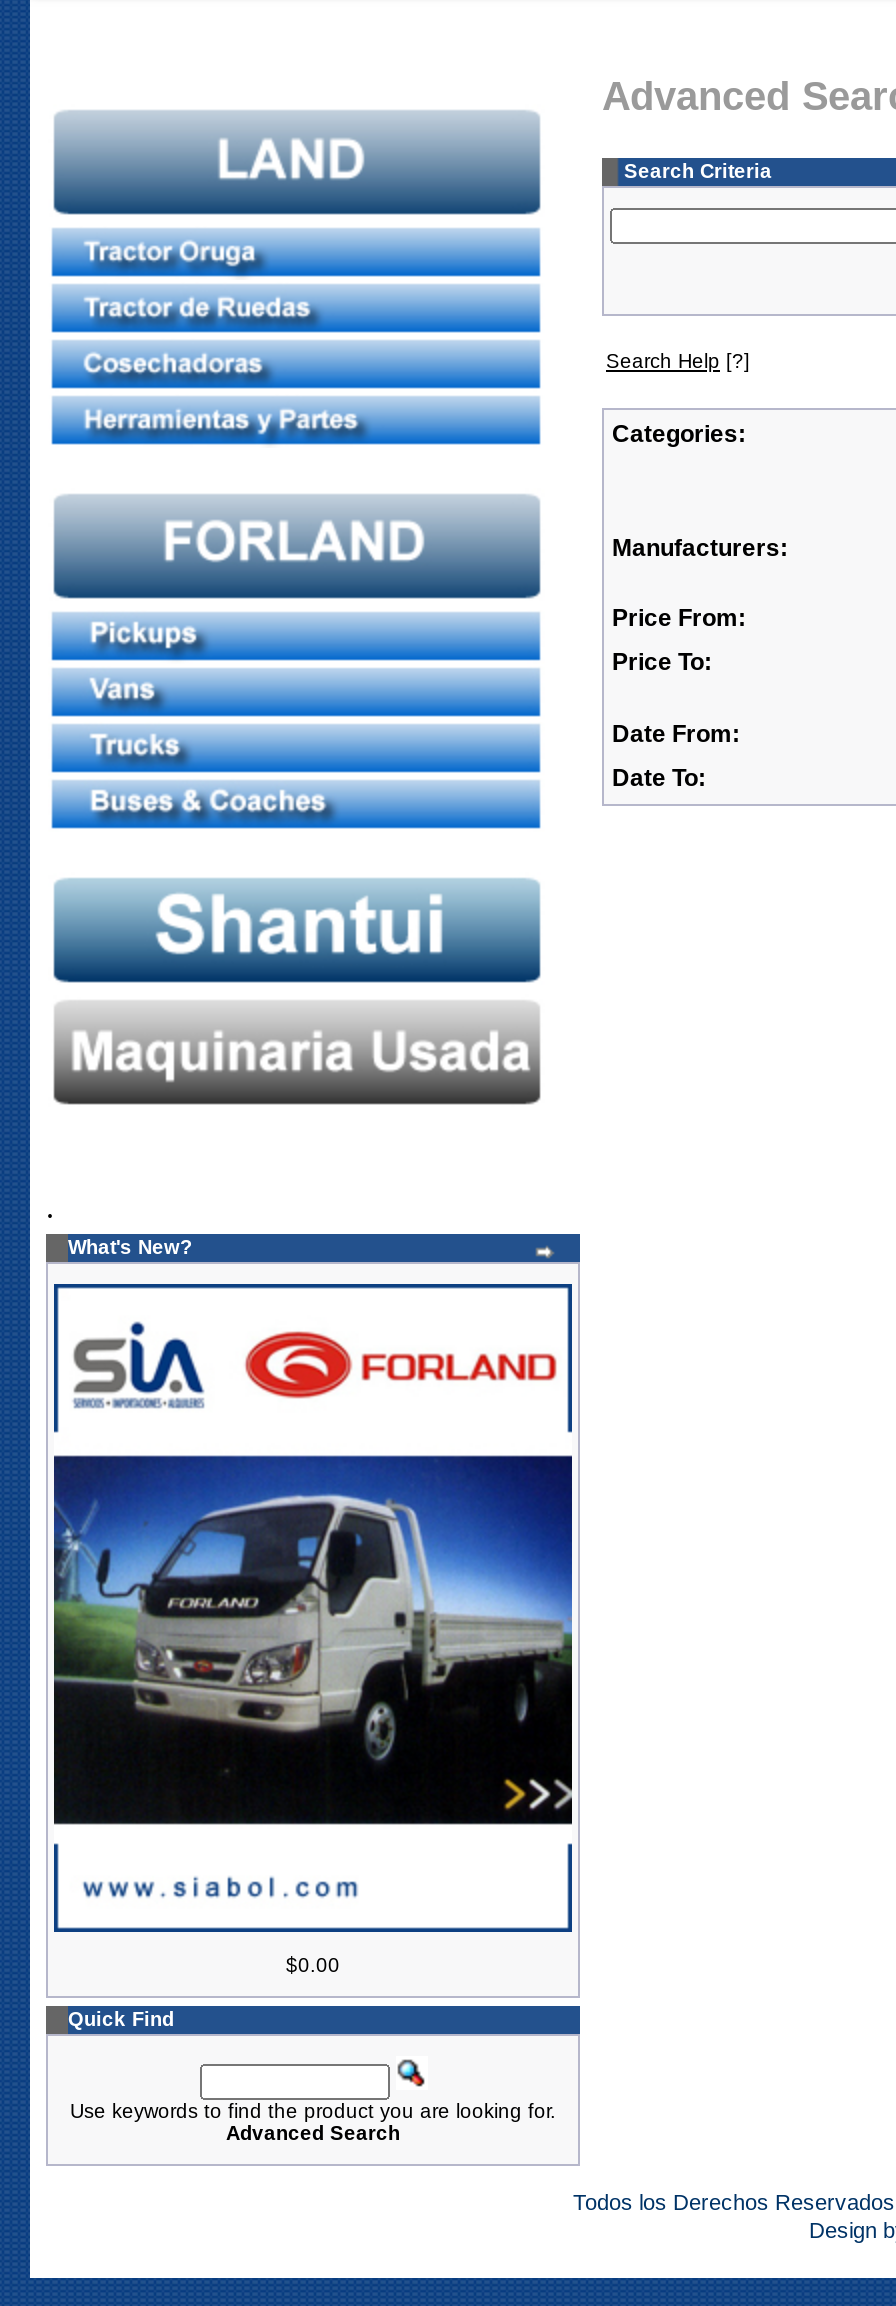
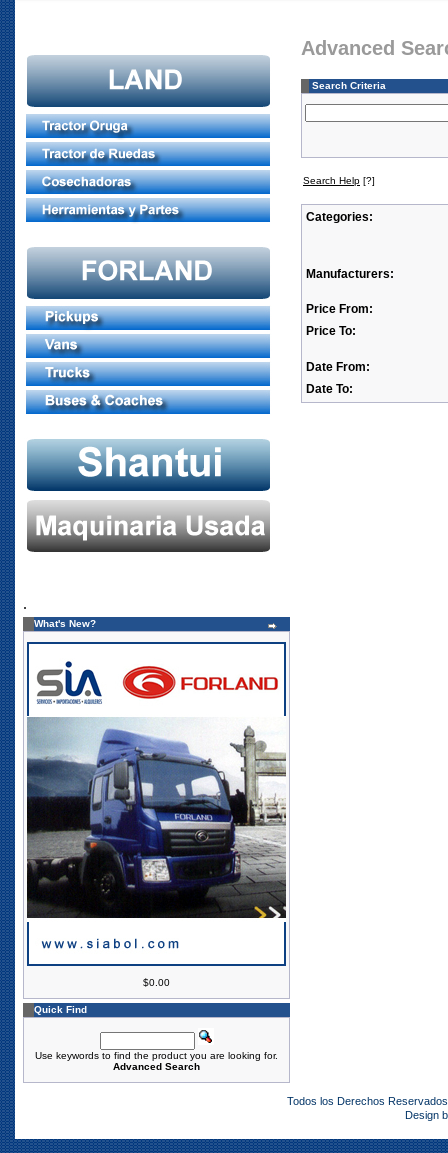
[52,1434,574,1836] [image] -> [26,716,287,919] [image]

